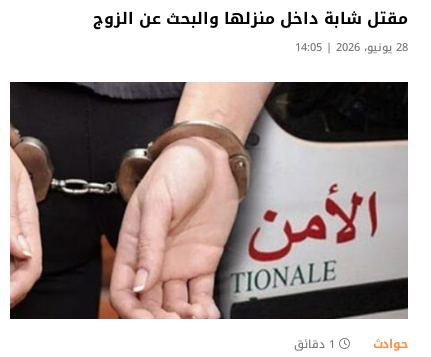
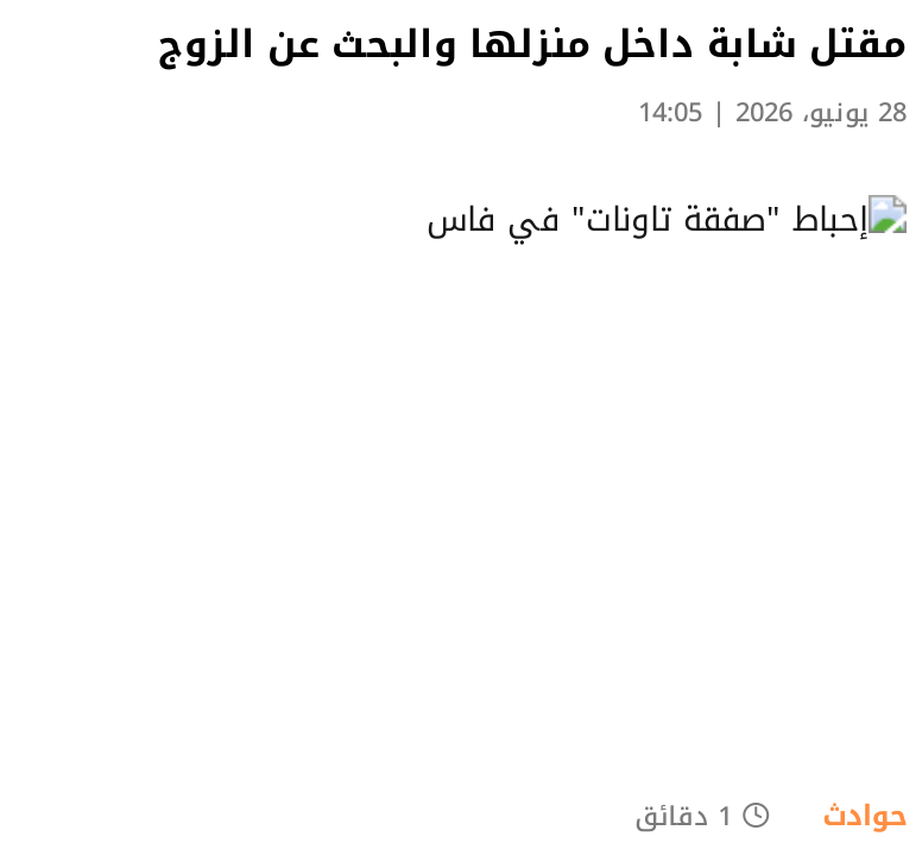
[9,81,409,320] [image] -> none

